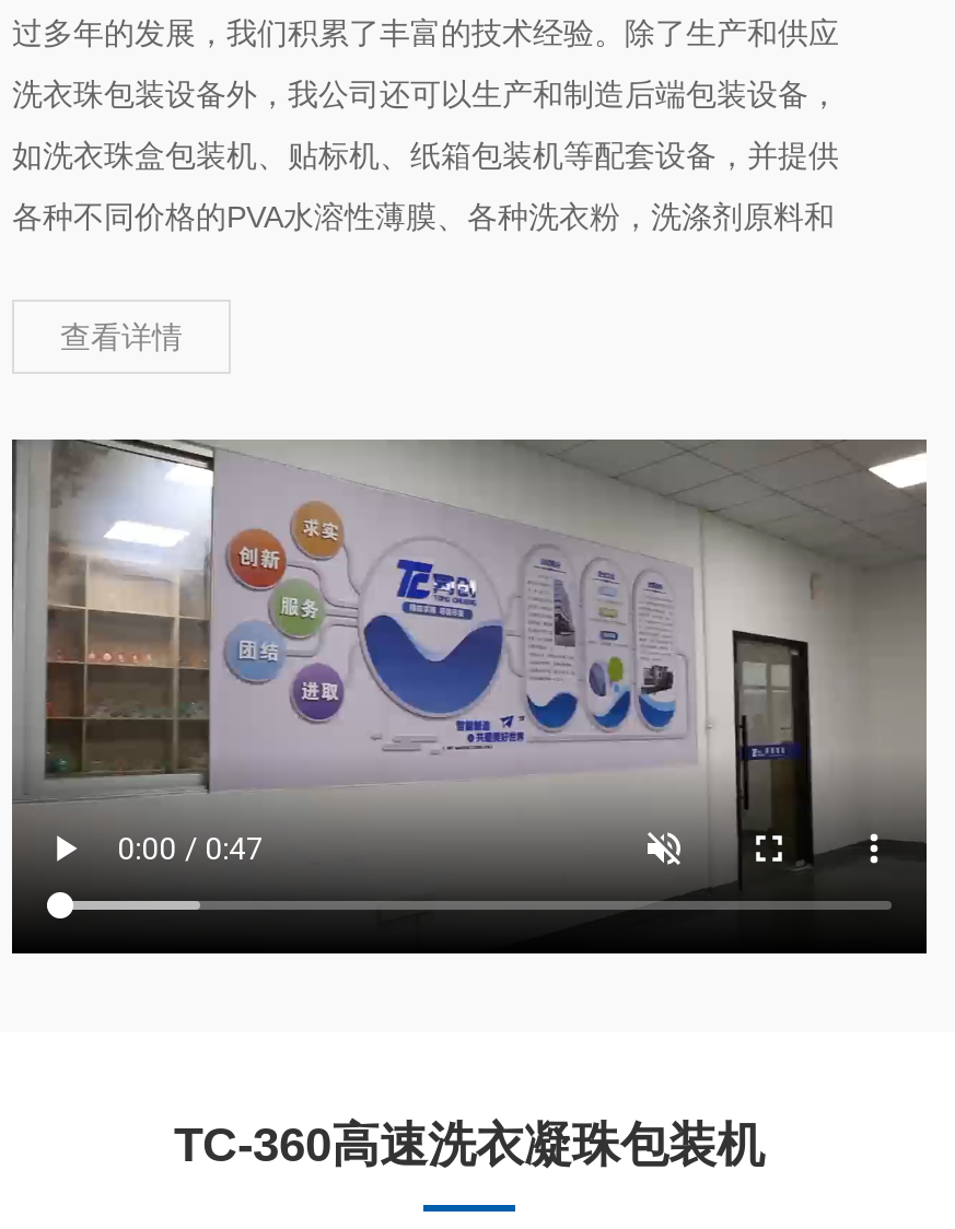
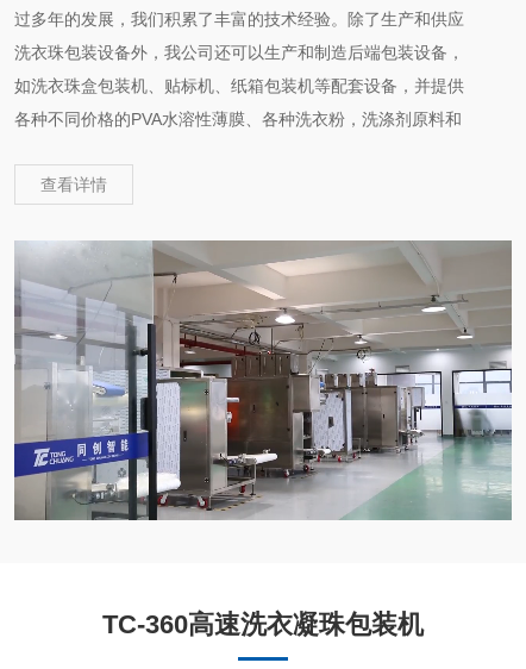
[10,437,929,956] [image] -> [13,240,513,521] [image]

